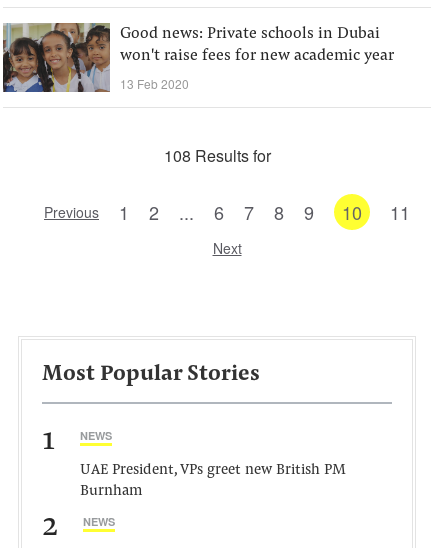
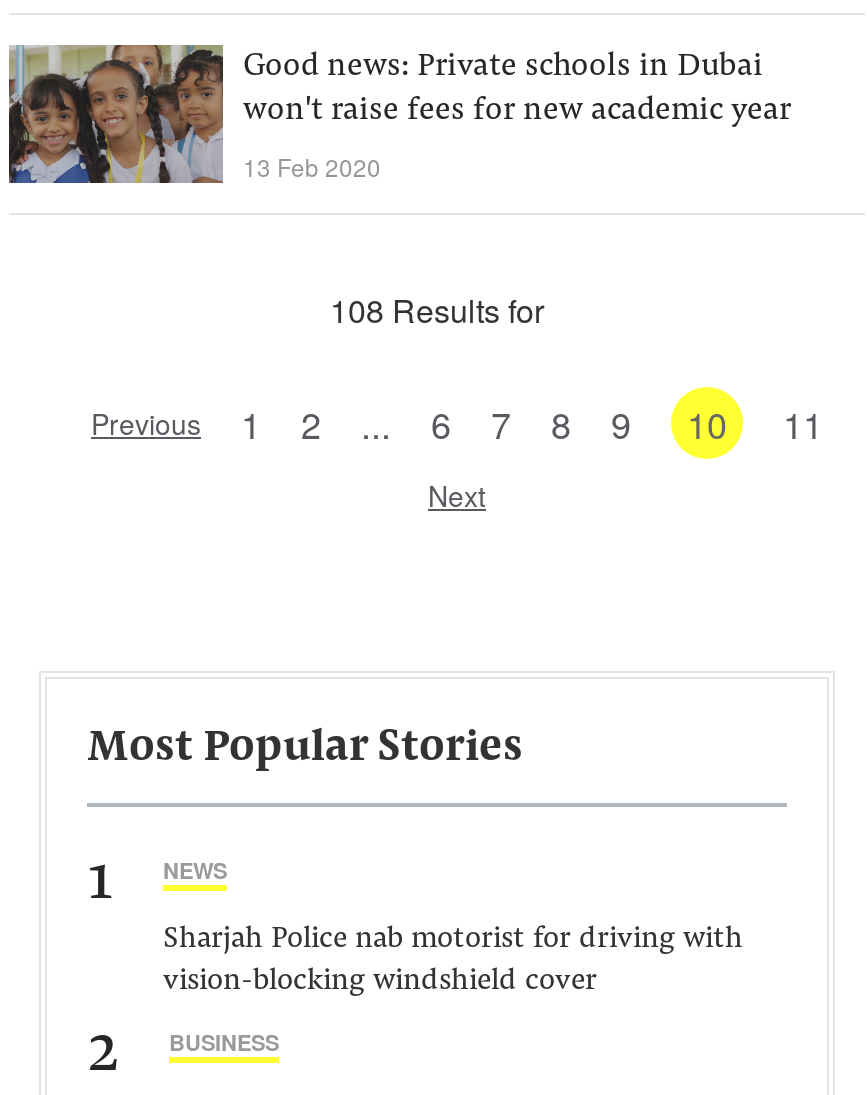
[80,463,346,499] UAE President, VPs greet new British PM | Burnham -> [163,925,743,997] Sharjah Police nab motorist for driving with | vision-blocking windshield cover
[83,514,115,529] NEWS -> [169,1027,279,1057] BUSINESS

